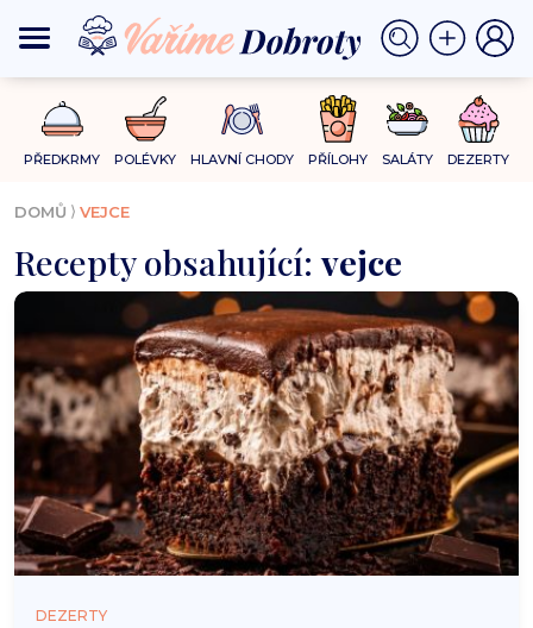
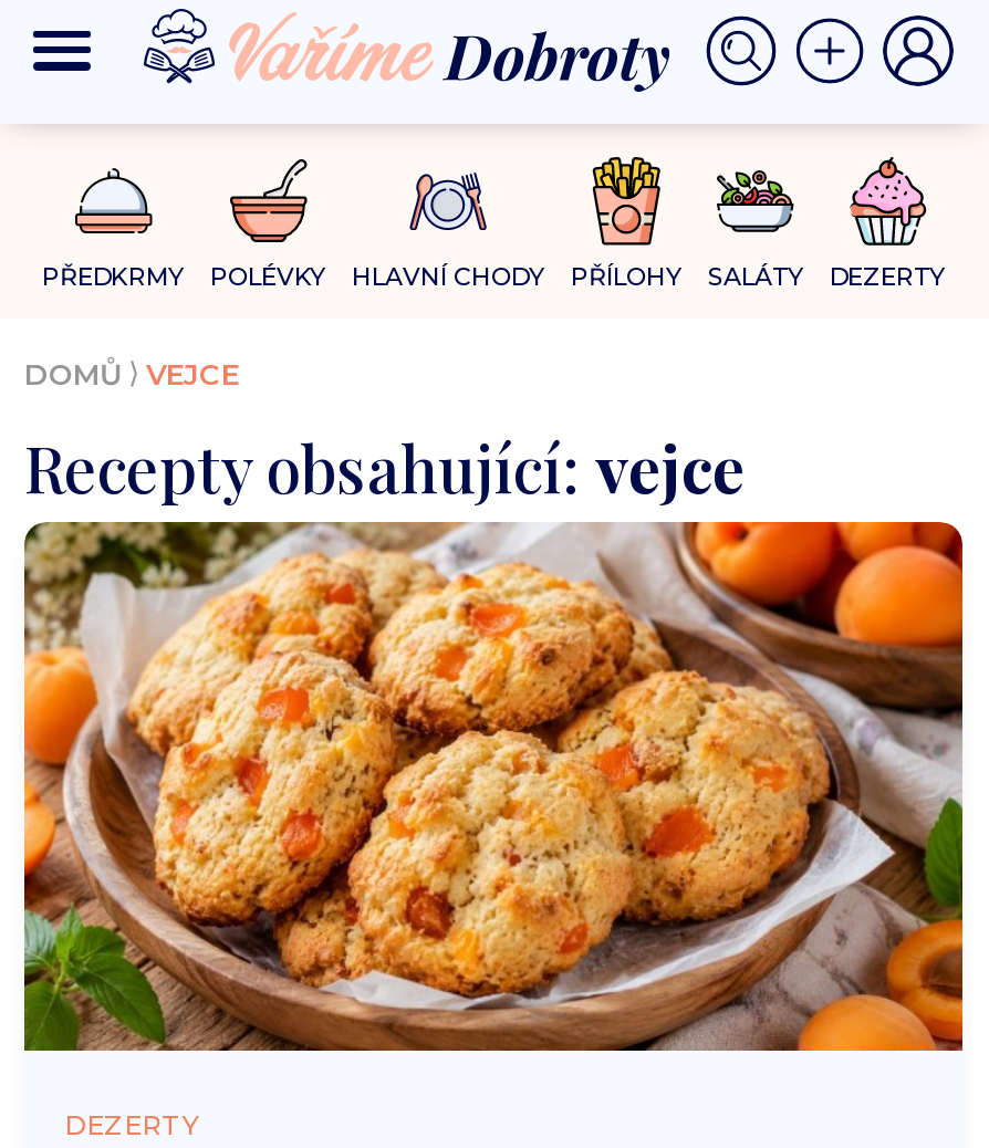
[13,290,520,577] [image] -> [22,520,965,1053] [image]

